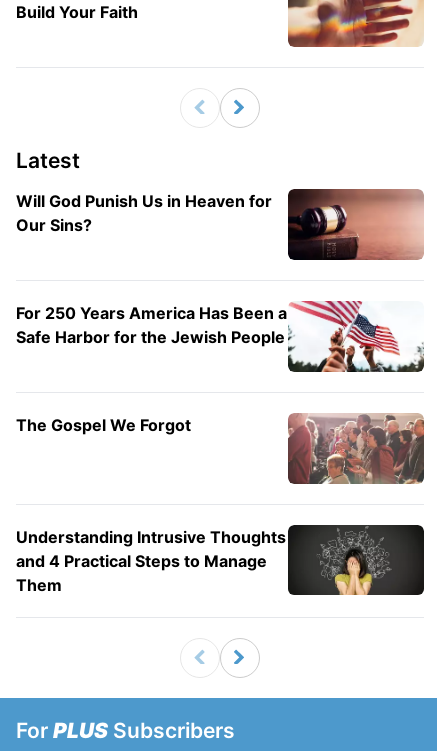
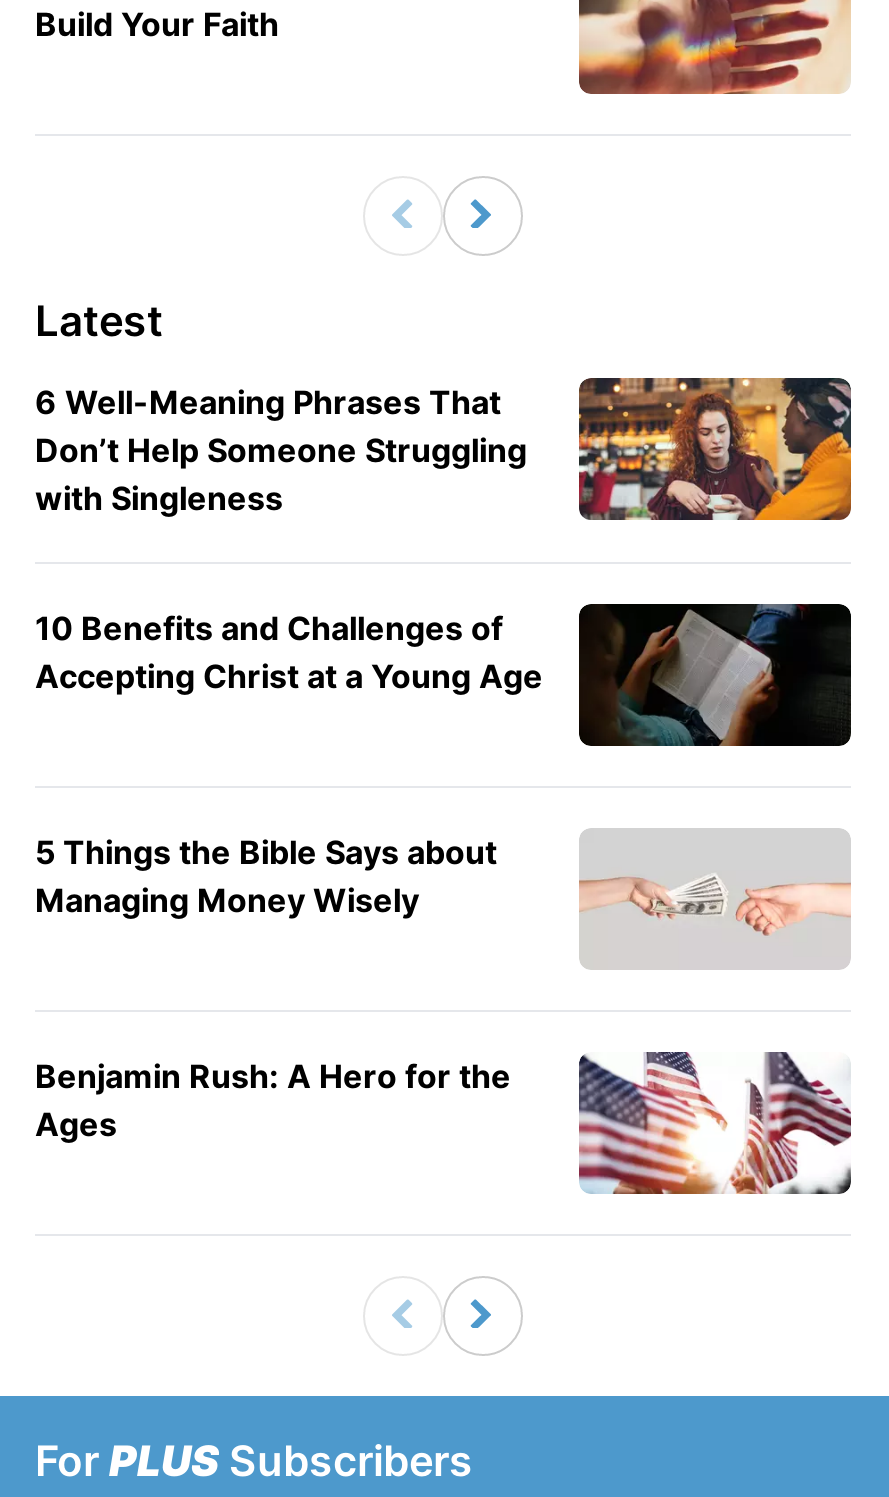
[16,188,424,261] [image] | Will God Punish Us in Heaven for | Our Sins? -> [35,376,853,522] [image] | 6 Well-Meaning Phrases That | Don’t Help Someone Struggling | with Singleness
[16,300,424,373] [image] | For 250 Years America Has Been a | Safe Harbor for the Jewish People -> [35,602,853,748] [image] | 10 Benefits and Challenges of | Accepting Christ at a Young Age
[16,415,191,435] The Gospel We Forgot -> [35,832,497,920] 5 Things the Bible Says about | Managing Money Wisely
[287,413,425,484] [image] -> [579,828,851,966] [image]
[16,524,425,597] [image] | Understanding Intrusive Thoughts | and 4 Practical Steps to Manage | Them -> [35,1050,853,1196] [image] | Benjamin Rush: A Hero for the | Ages

